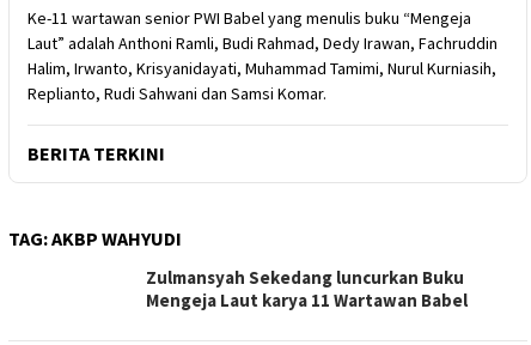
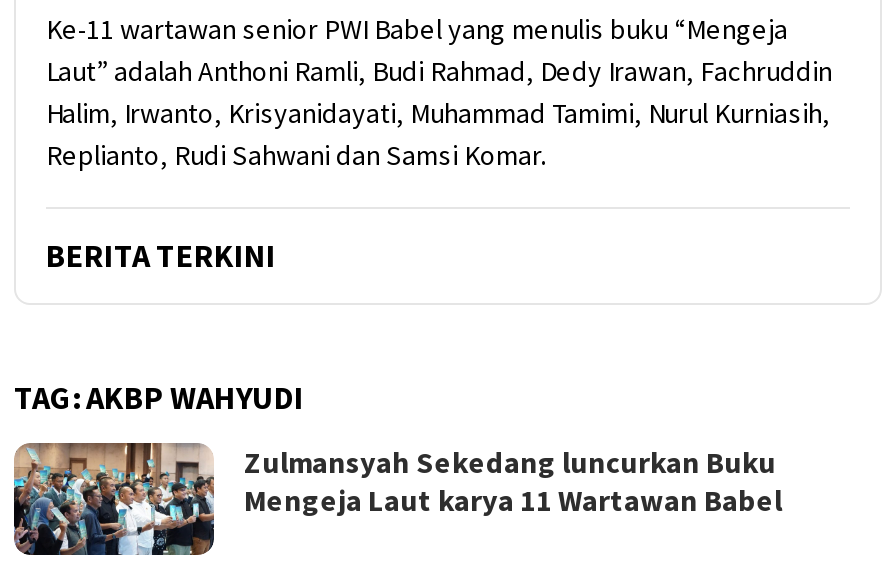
none -> [12,441,216,557] [image]

